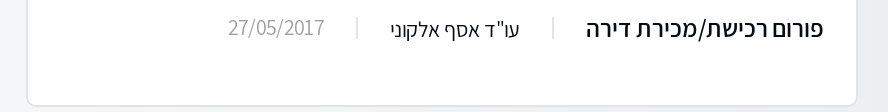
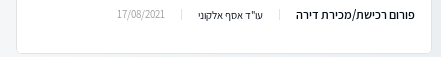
[228,13,324,41] 27/05/2017 -> [117,7,165,21] 17/08/2021

